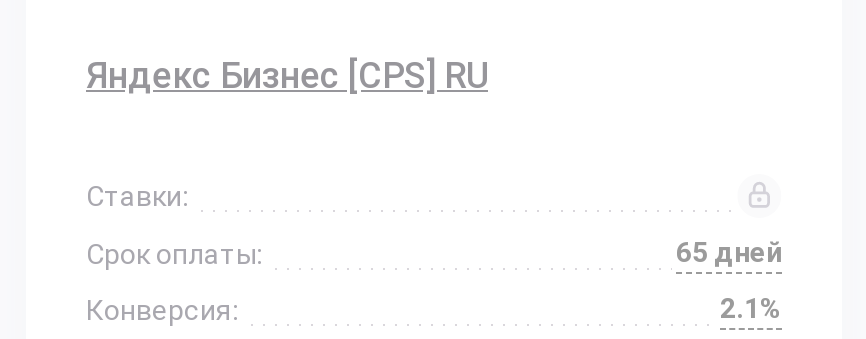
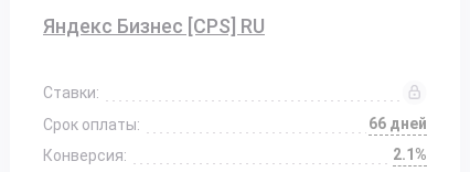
[676,236,782,268] 65 дней -> [368,115,427,132] 66 дней

